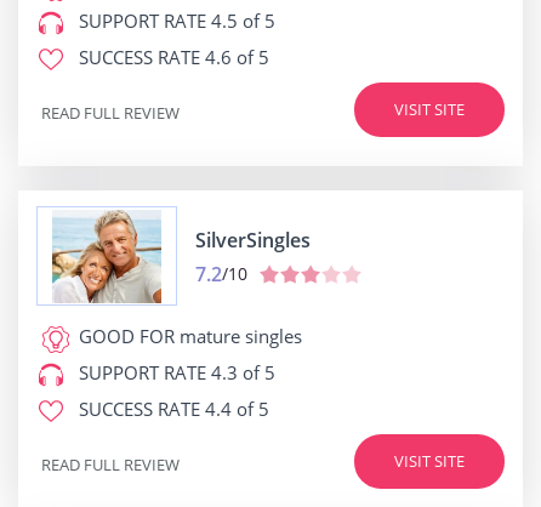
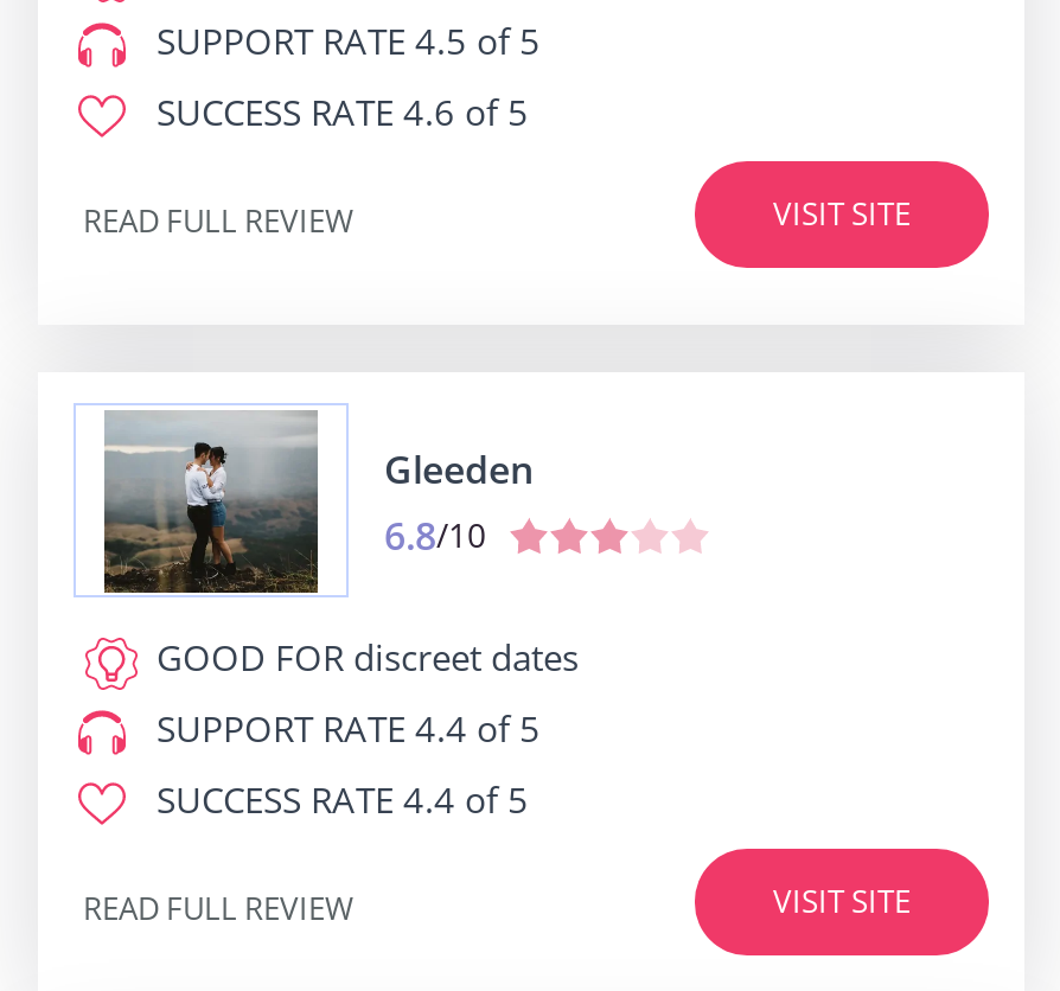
[51,211,302,349] [image] | GOOD FOR mature singles -> [102,410,579,681] [image] | GOOD FOR discreet dates
[195,227,311,287] SilverSingles | 7.2/10 -> [384,443,534,562] Gleeden | 6.8/10
[79,361,275,385] SUPPORT RATE 4.3 of 5 -> [157,705,541,752] SUPPORT RATE 4.4 of 5

